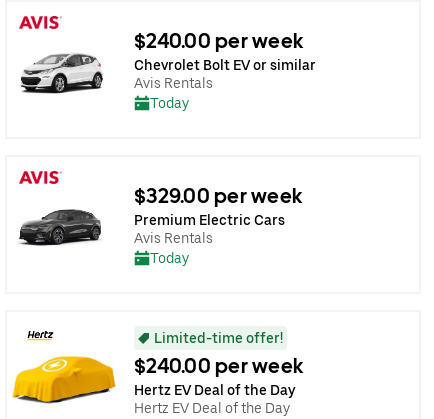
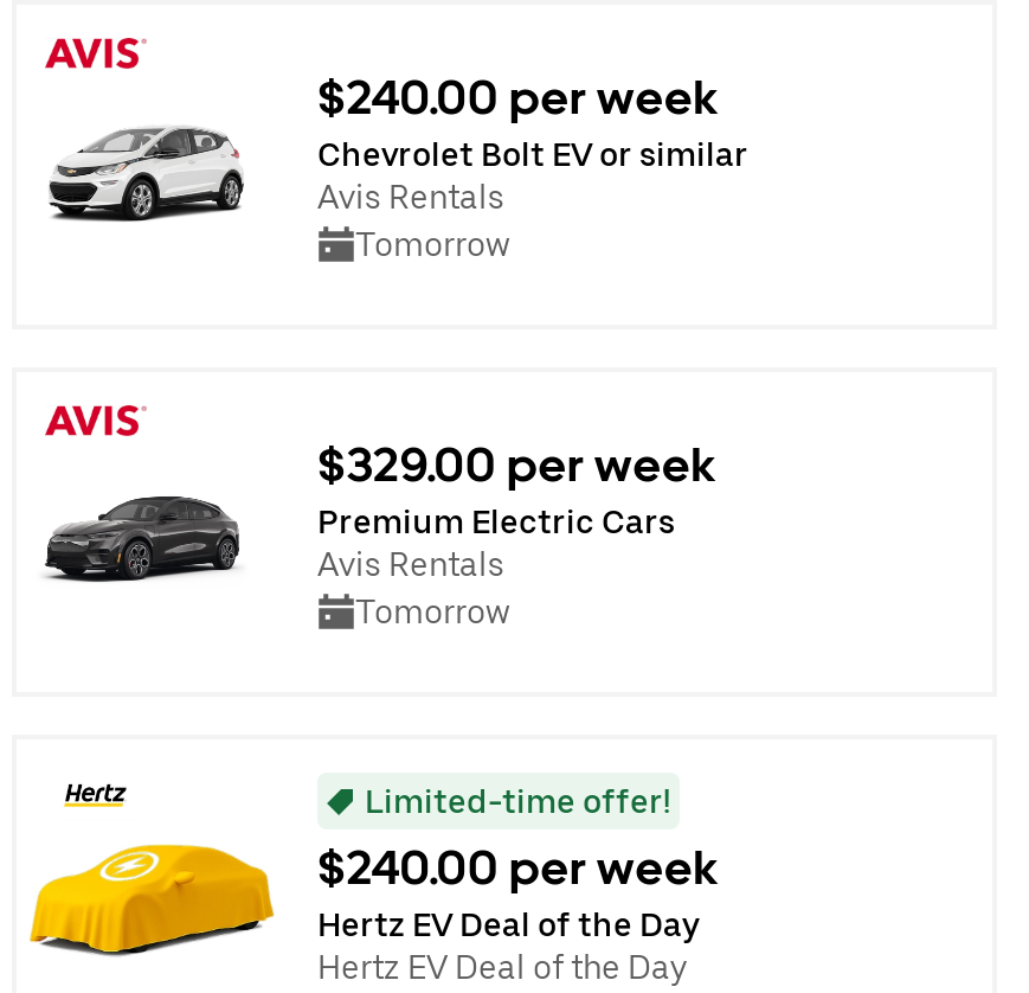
[150,94,189,110] Today -> [355,224,509,262] Tomorrow
[150,249,189,265] Today -> [355,591,509,629] Tomorrow

